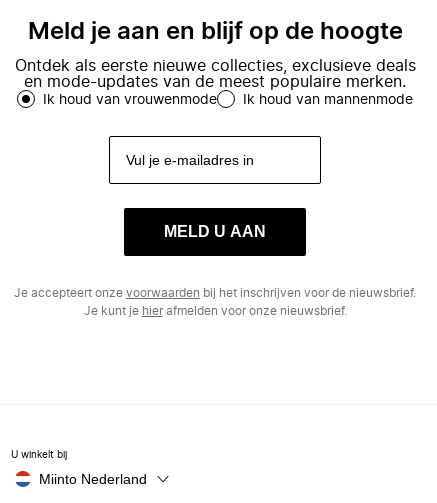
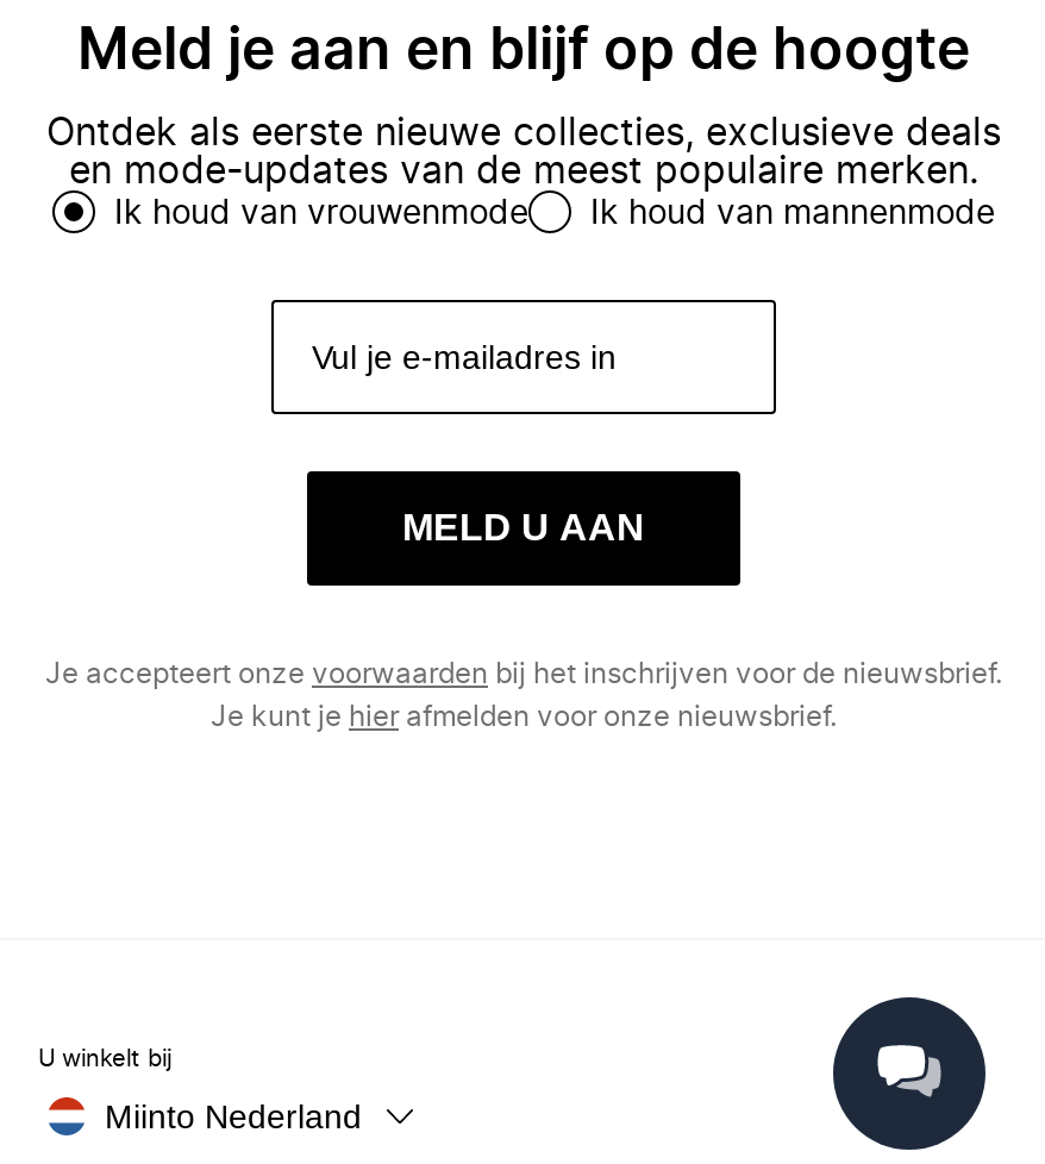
none -> [831,995,988,1152] [image]

